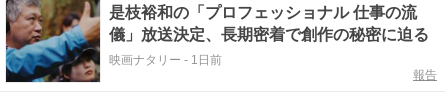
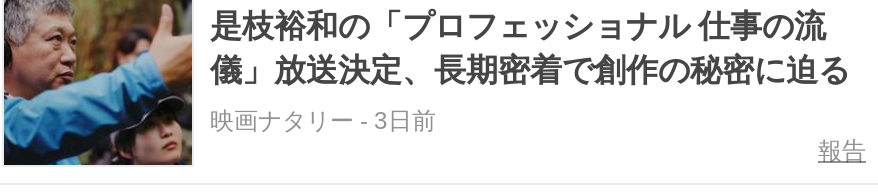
[109,53,222,67] 映画ナタリー- 1日前 -> [210,106,436,134] 映画ナタリー- 3日前

